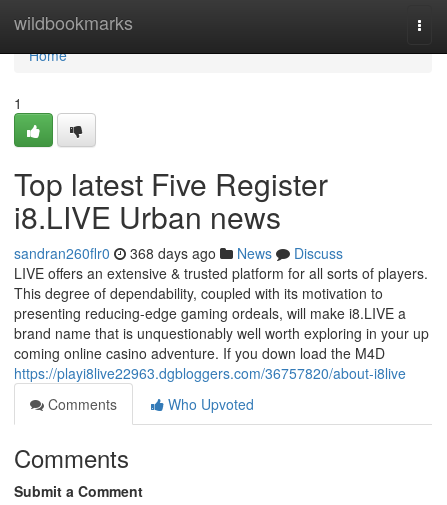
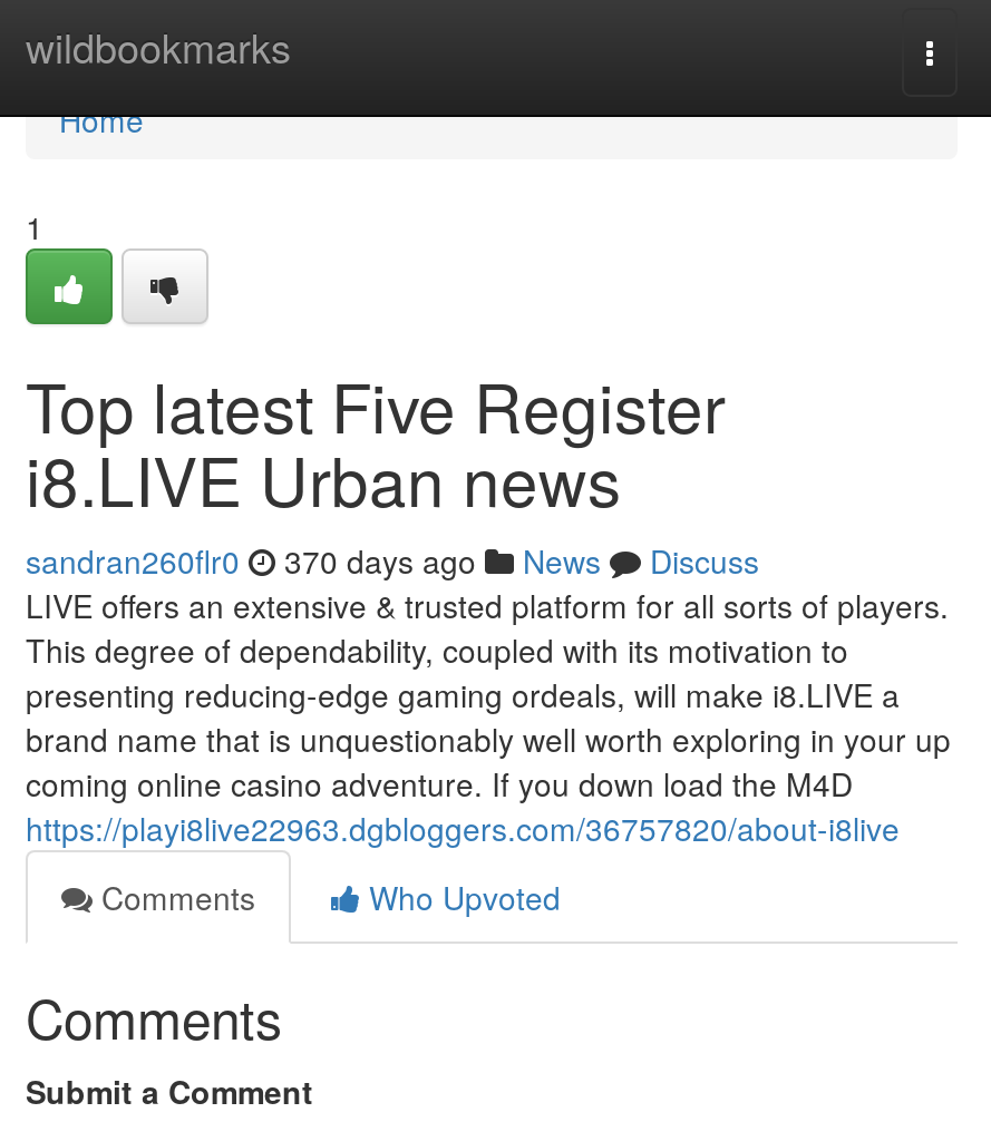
[14,243,343,263] sandran260flr0 368 days ago News Discuss -> [26,538,759,583] sandran260flr0 370 days ago News Discuss

